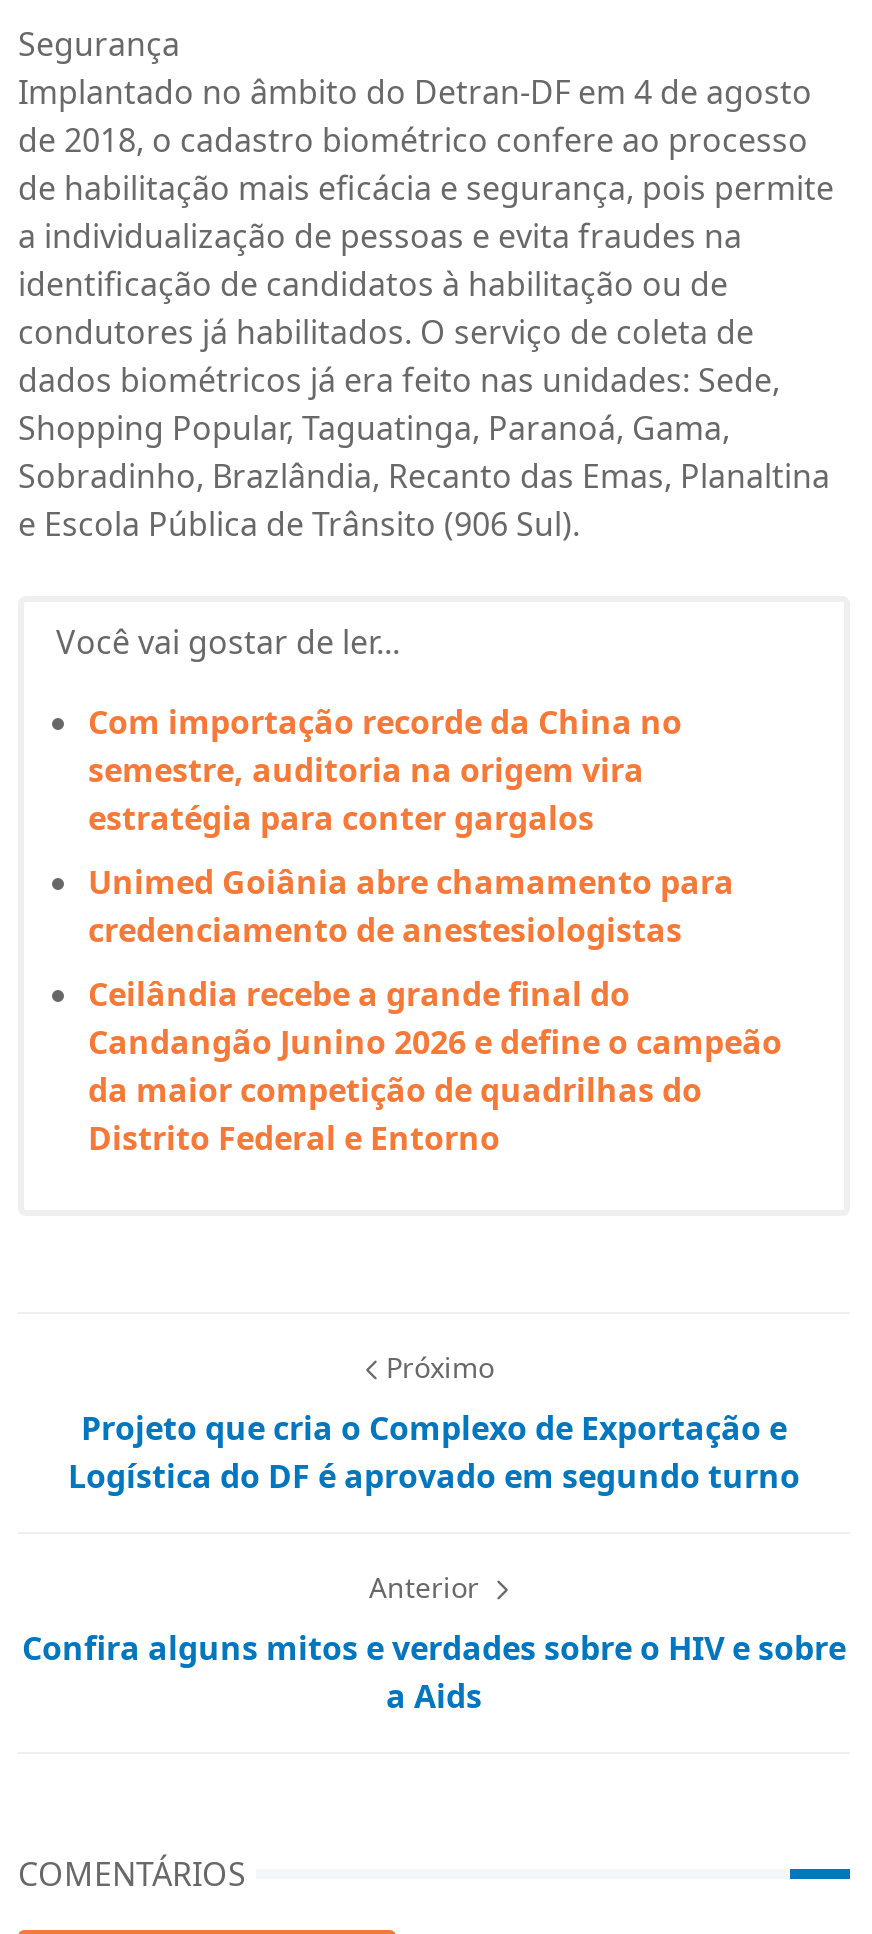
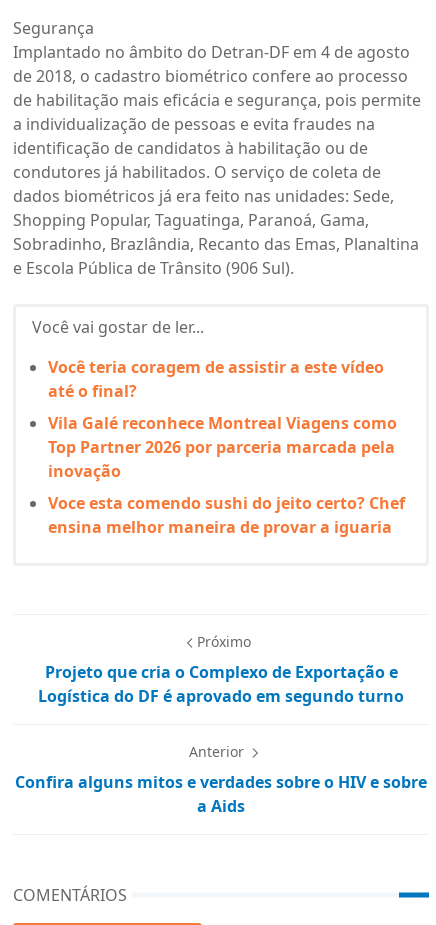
[88,701,682,841] Com importação recorde da China no | semestre, auditoria na origem vira | estratégia para conter gargalos -> [48,356,384,402] Você teria coragem de assistir a este vídeo | até o final?
[88,861,734,953] Unimed Goiânia abre chamamento para | credenciamento de anestesiologistas -> [48,412,397,482] Vila Galé reconhece Montreal Viagens como | Top Partner 2026 por parceria marcada pela | inovação
[88,973,782,1161] Ceilândia recebe a grande final do | Candangão Junino 2026 e define o campeão | da maior competição de quadrilhas do | Distrito Federal e Entorno -> [48,492,405,538] Voce esta comendo sushi do jeito certo? Chef | ensina melhor maneira de provar a iguaria

